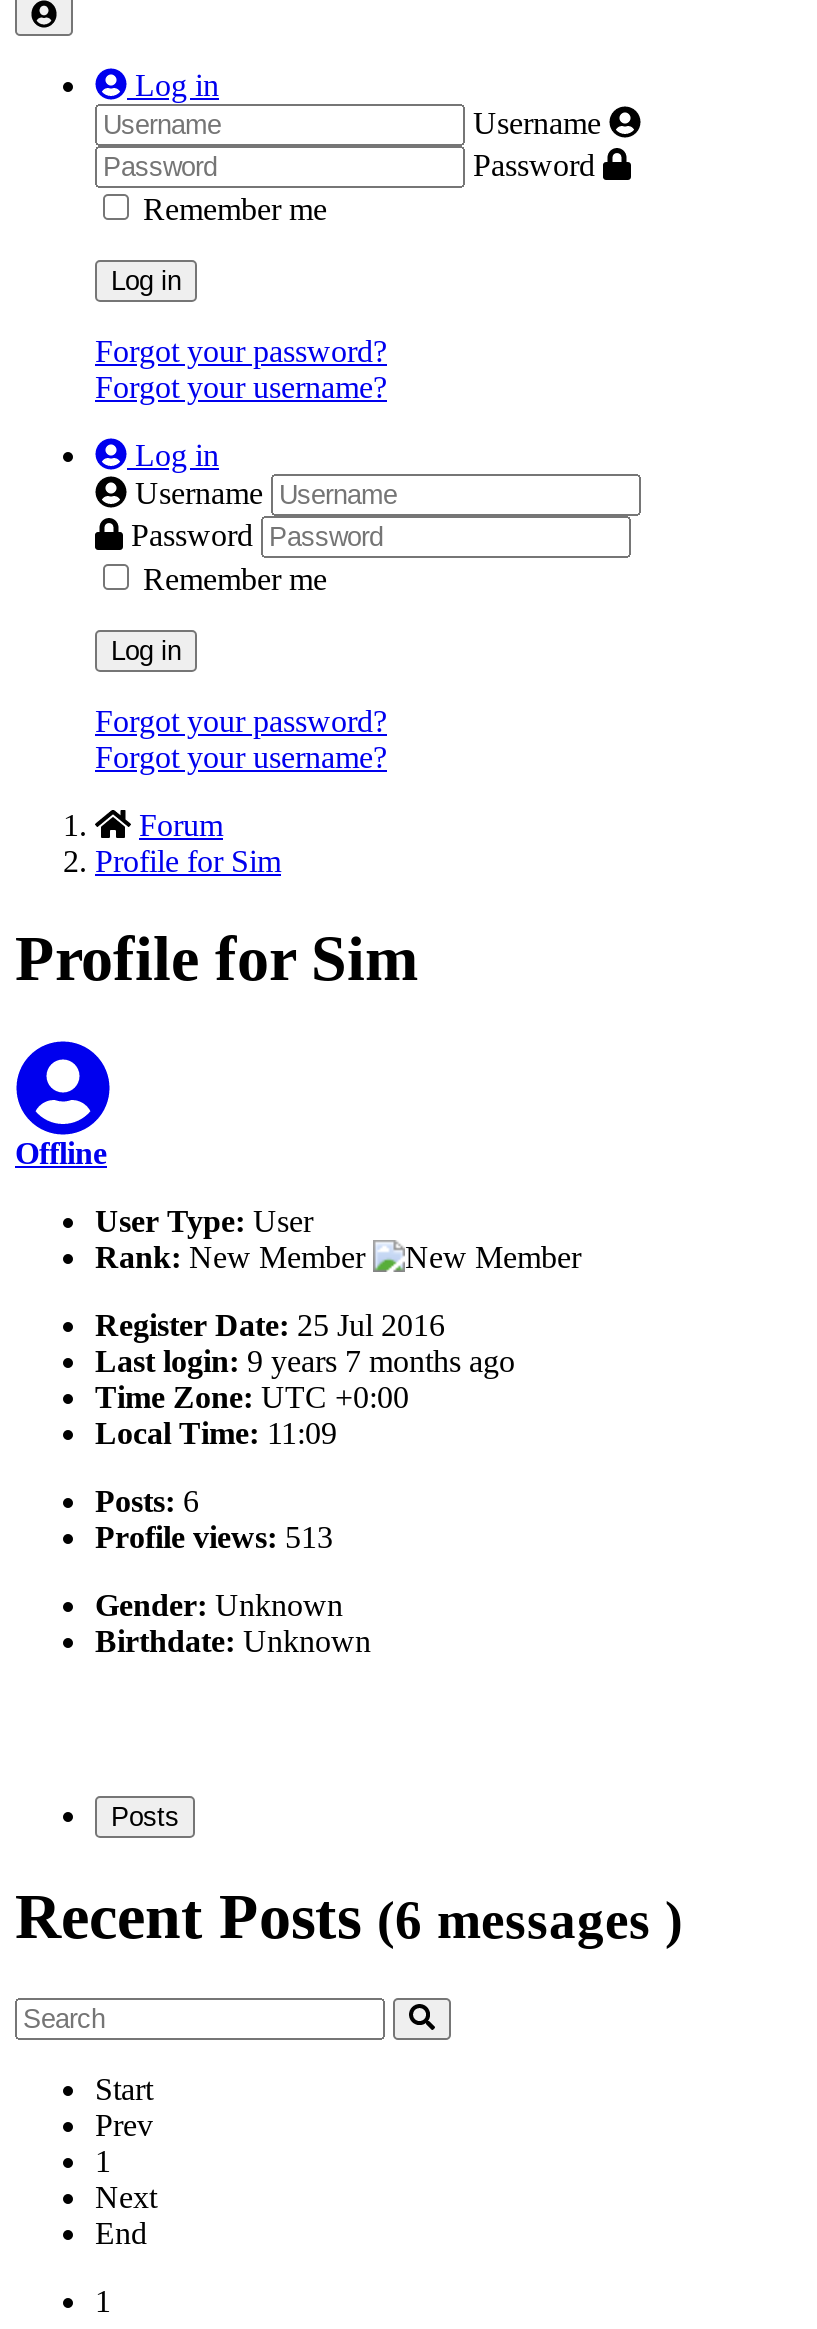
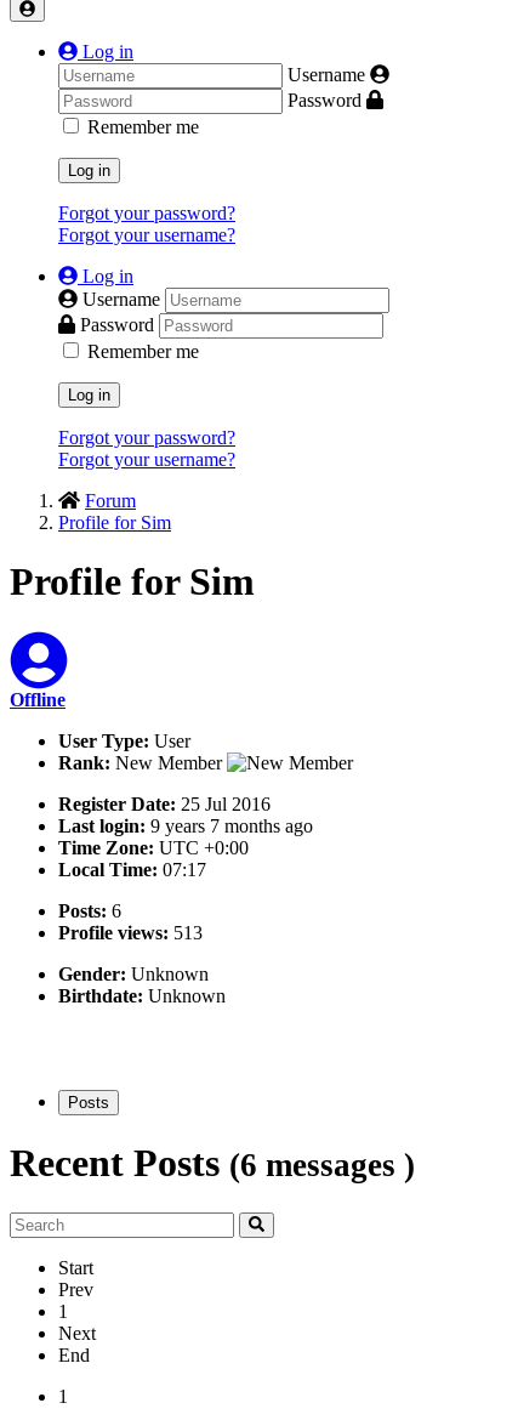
[95,1416,337,1450] Local Time: 11:09 -> [58,859,206,880] Local Time: 07:17

